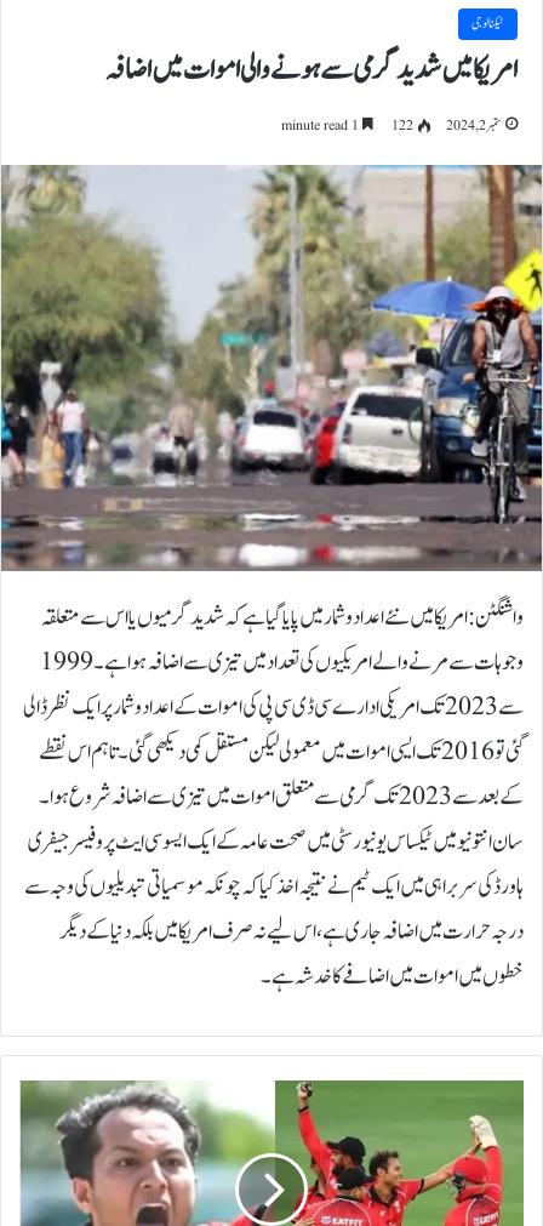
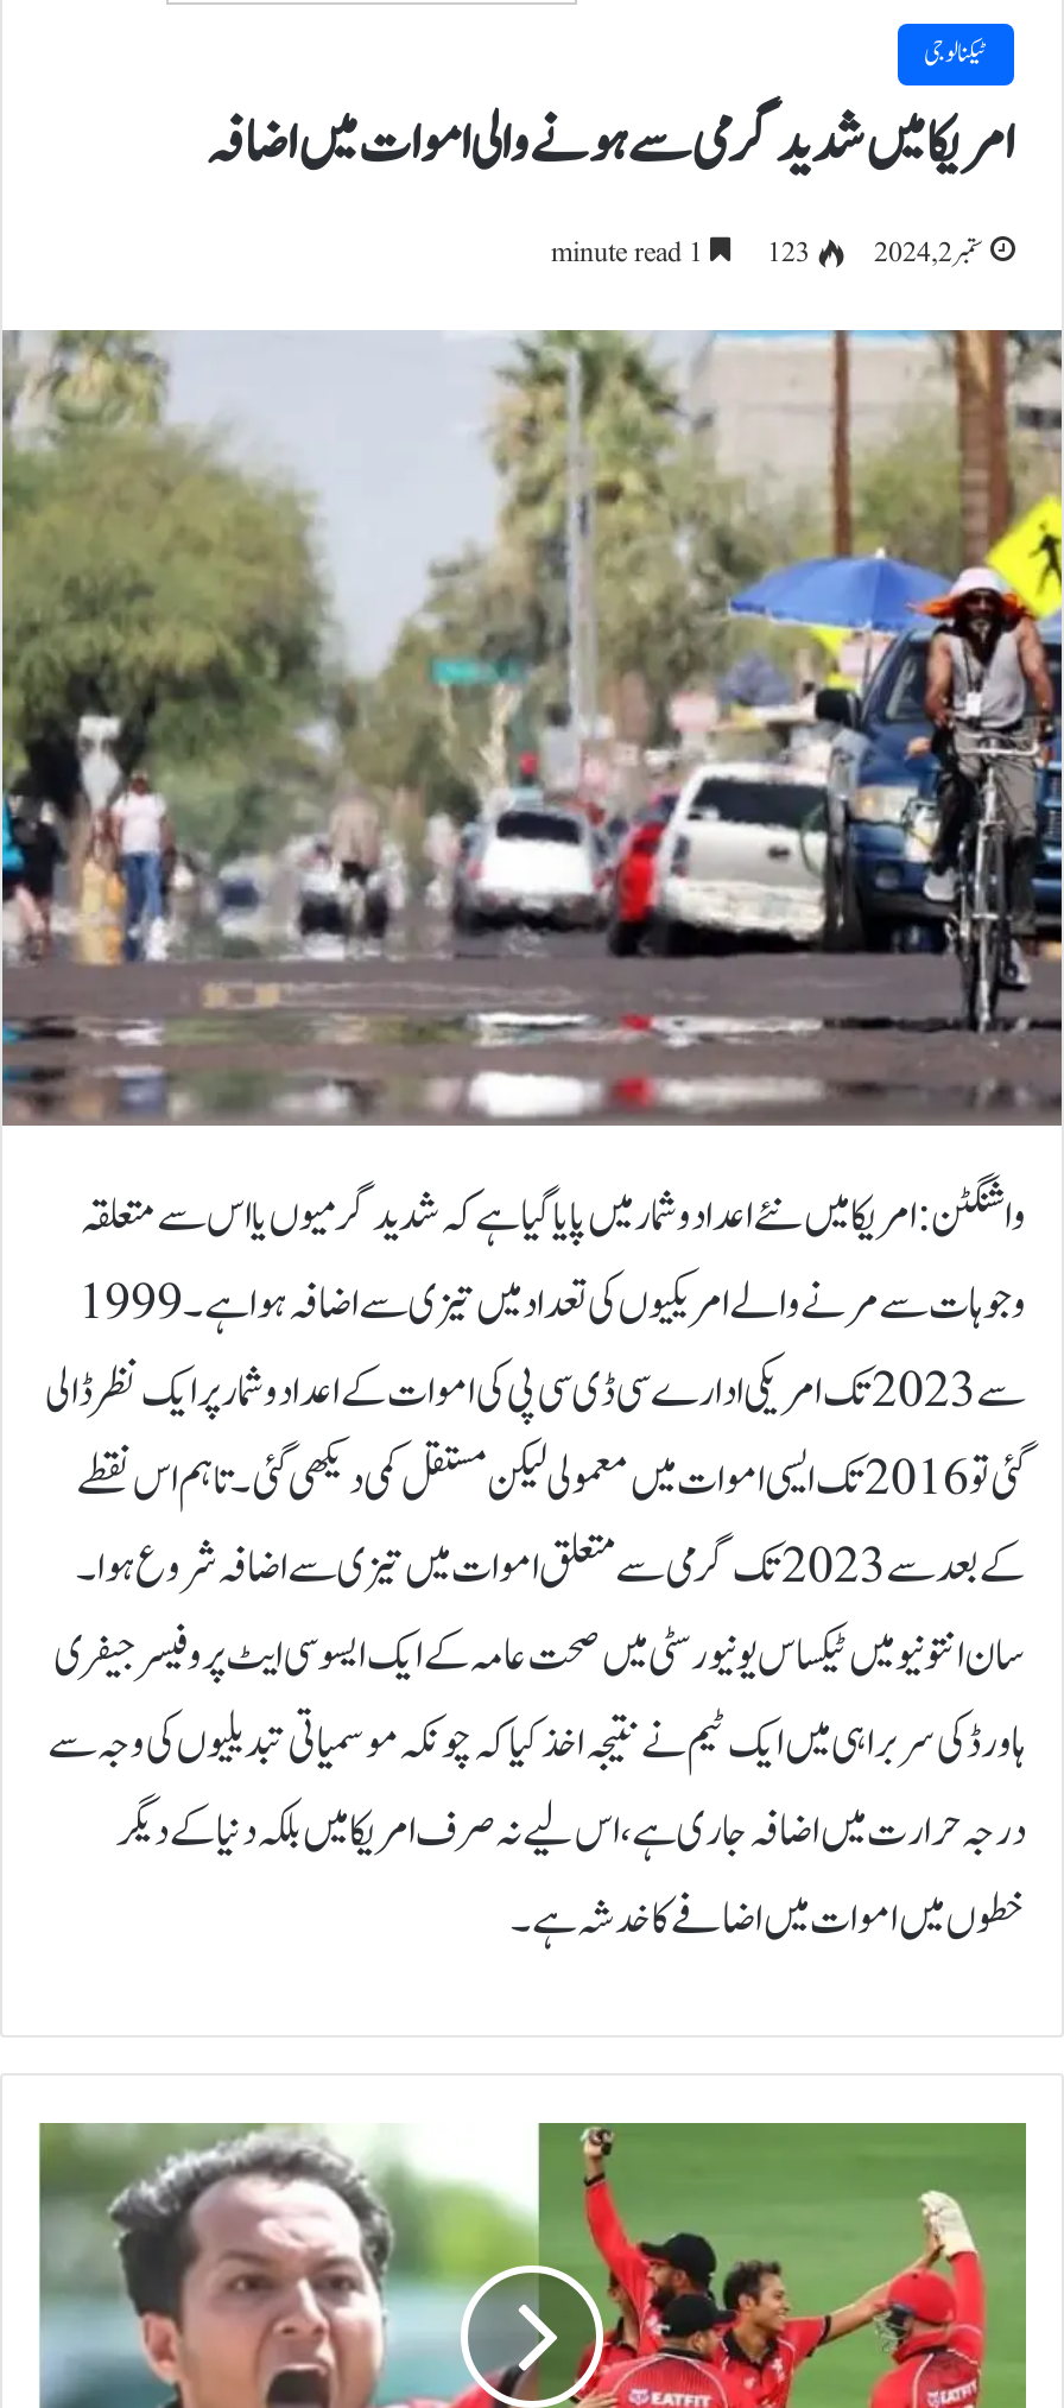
[391,115,413,136] 122 -> [767,233,810,273] 123

